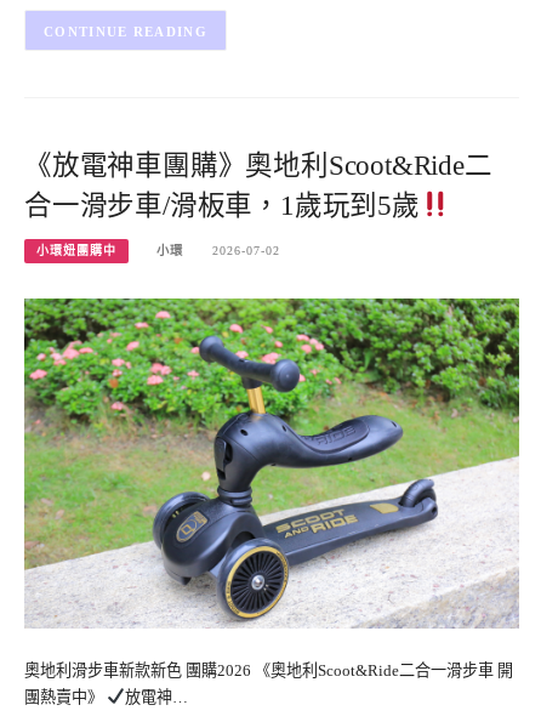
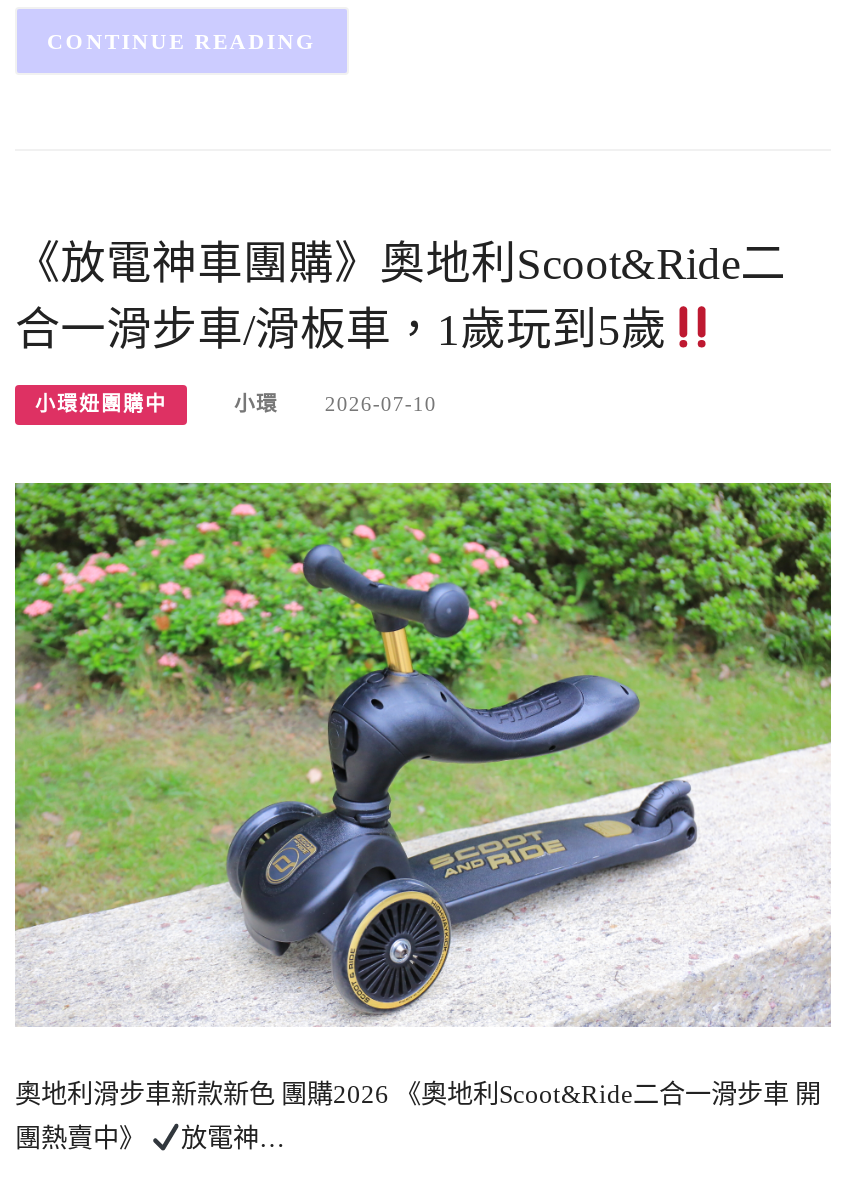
[212,244,280,258] 2026-07-02 -> [325,394,437,416] 2026-07-10

